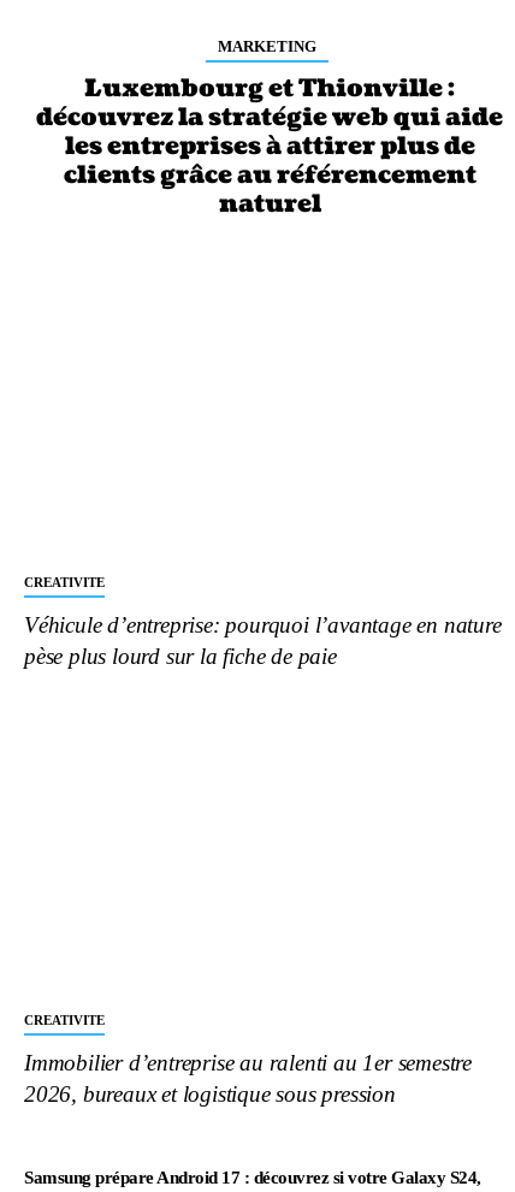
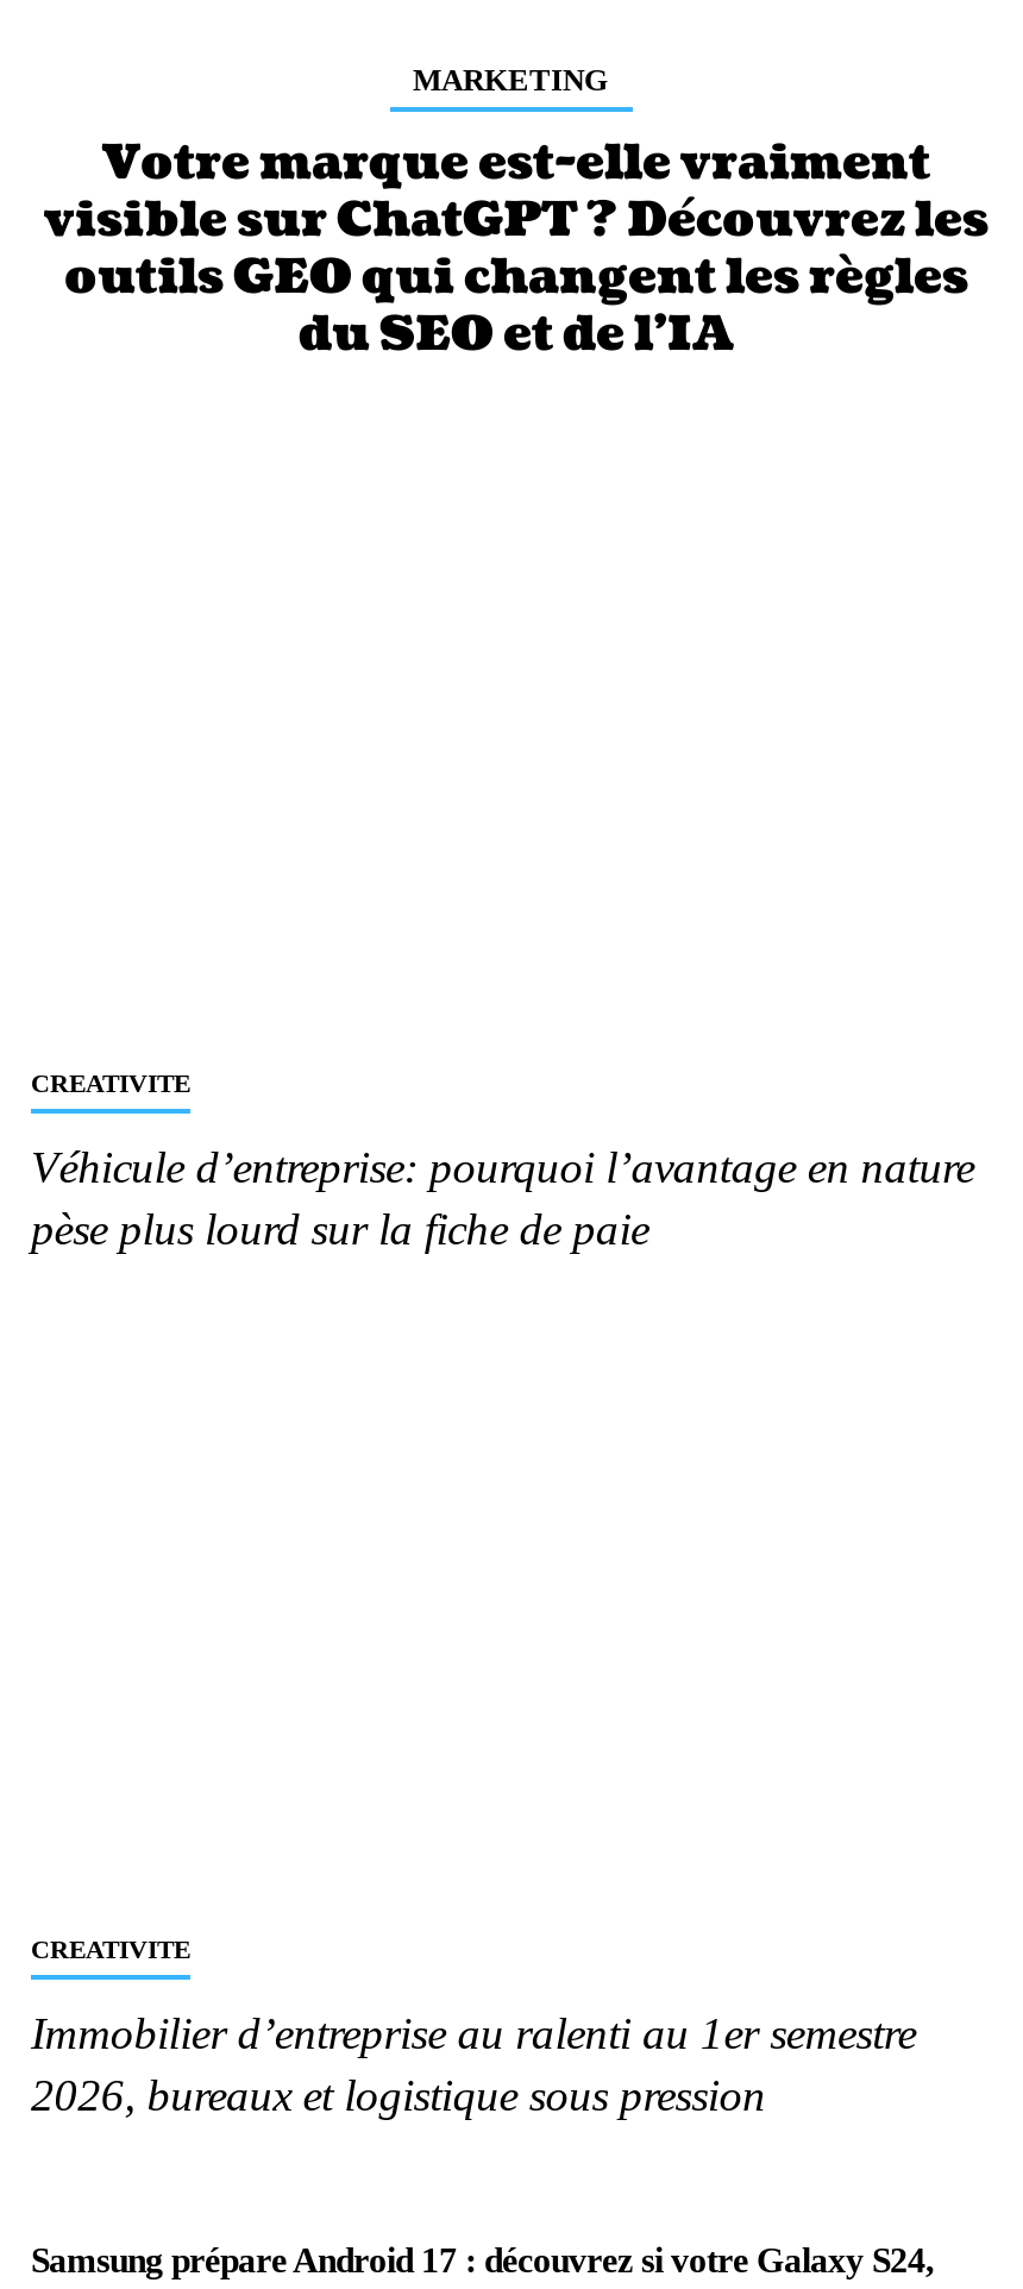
[36,72,503,221] Luxembourg et Thionville : | découvrez la stratégie web qui aide | les entreprises à attirer plus de | clients grâce au référencement | naturel -> [44,130,989,368] Votre marque est-elle vraiment | visible sur ChatGPT ? Découvrez les | outils GEO qui changent les règles | du SEO et de l’IA

